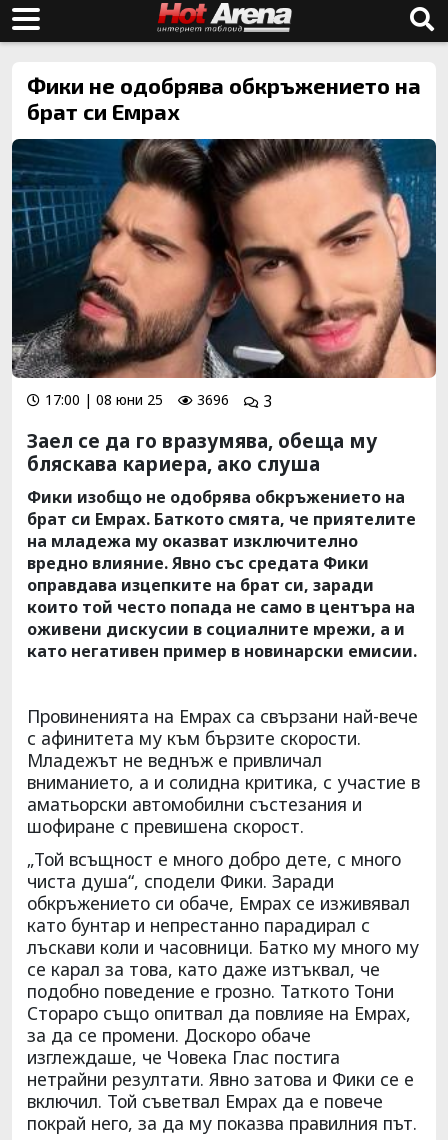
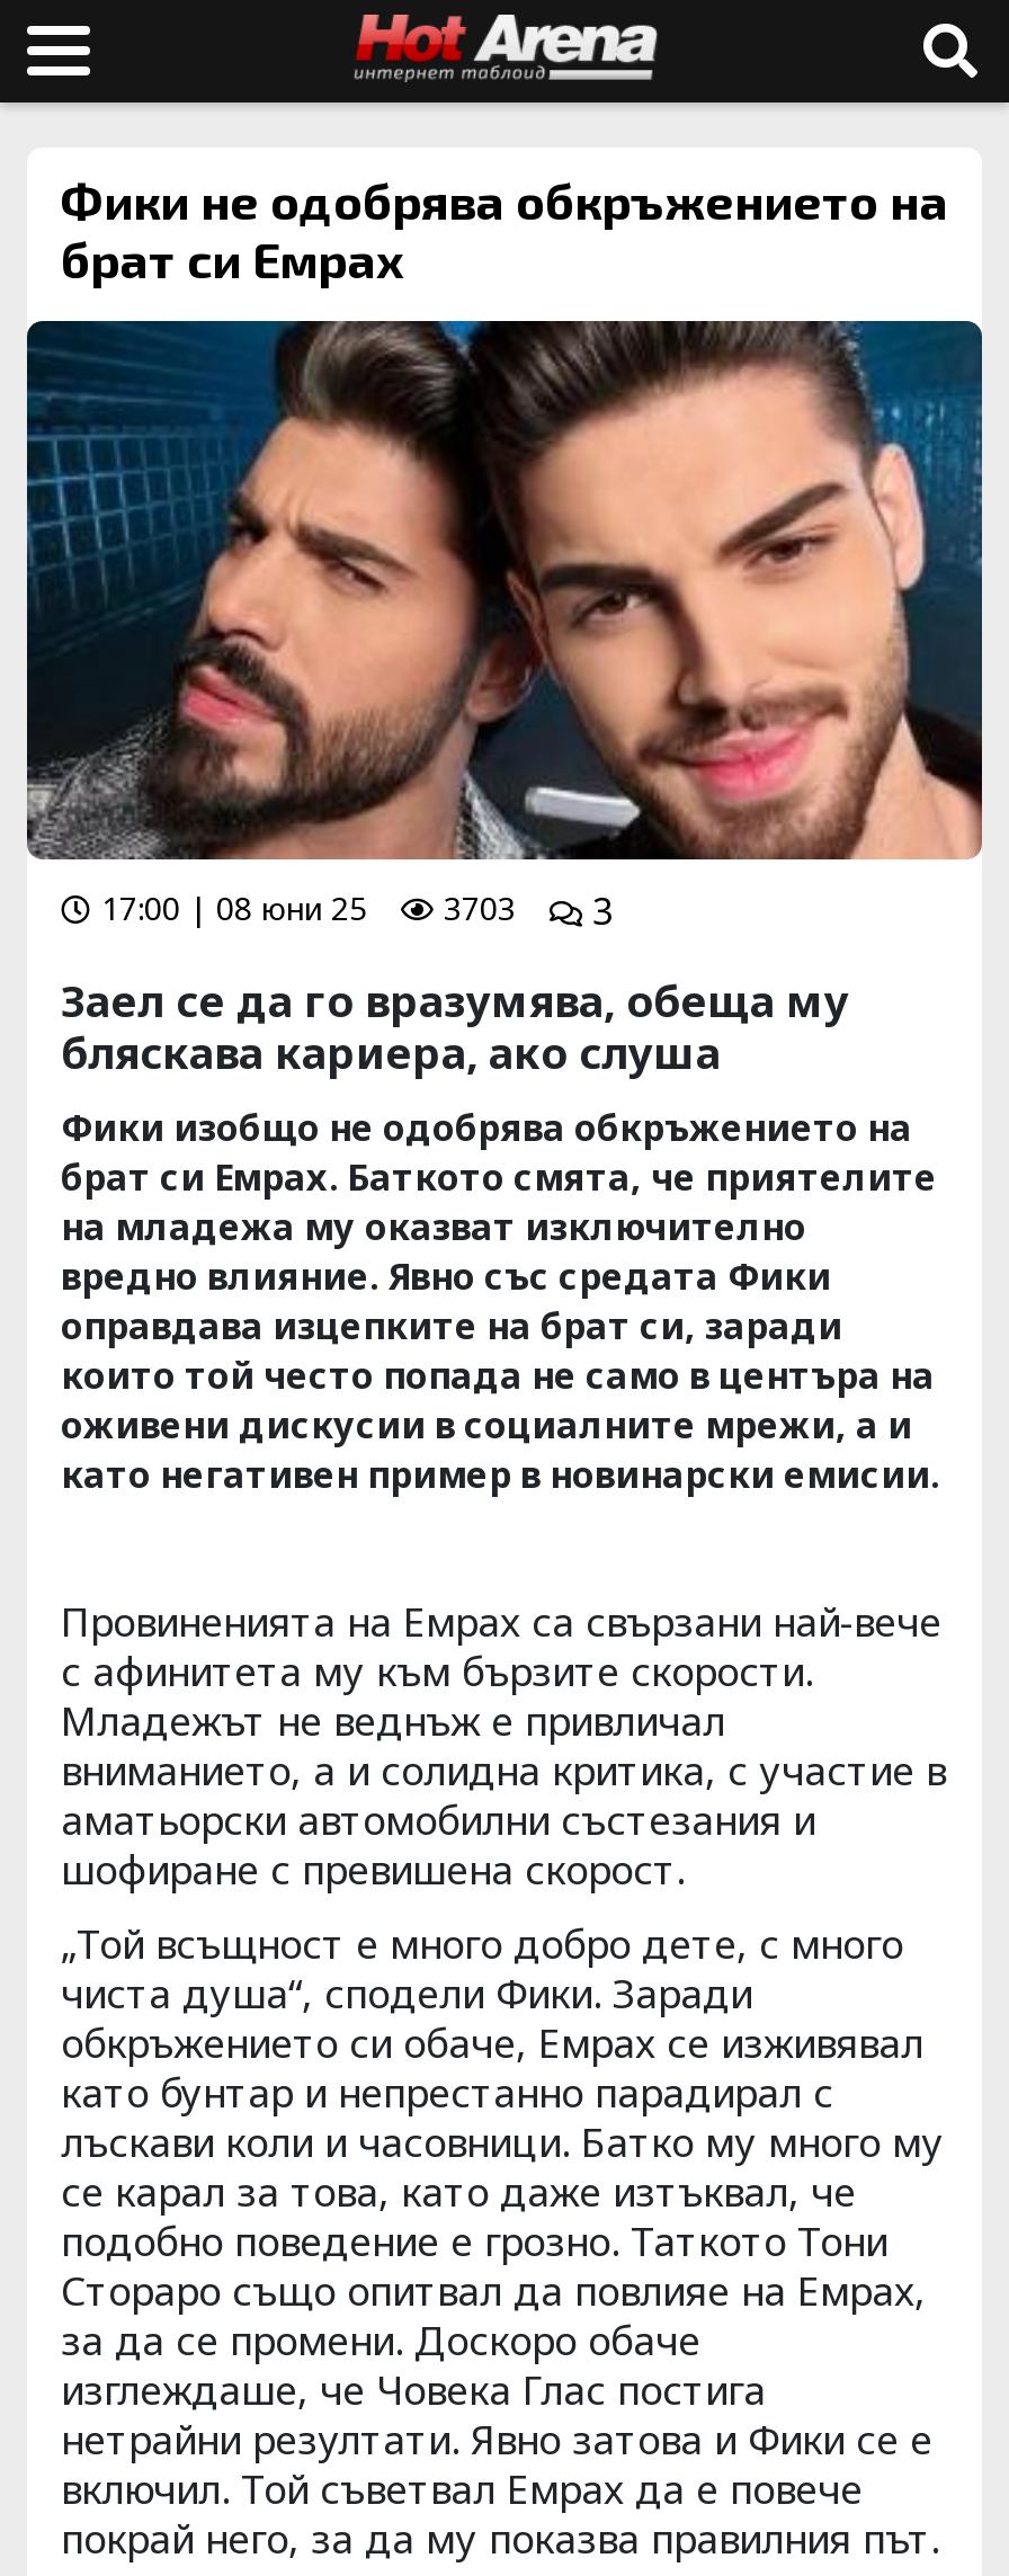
[197,389,229,408] 3696 -> [444,885,516,928] 3703

